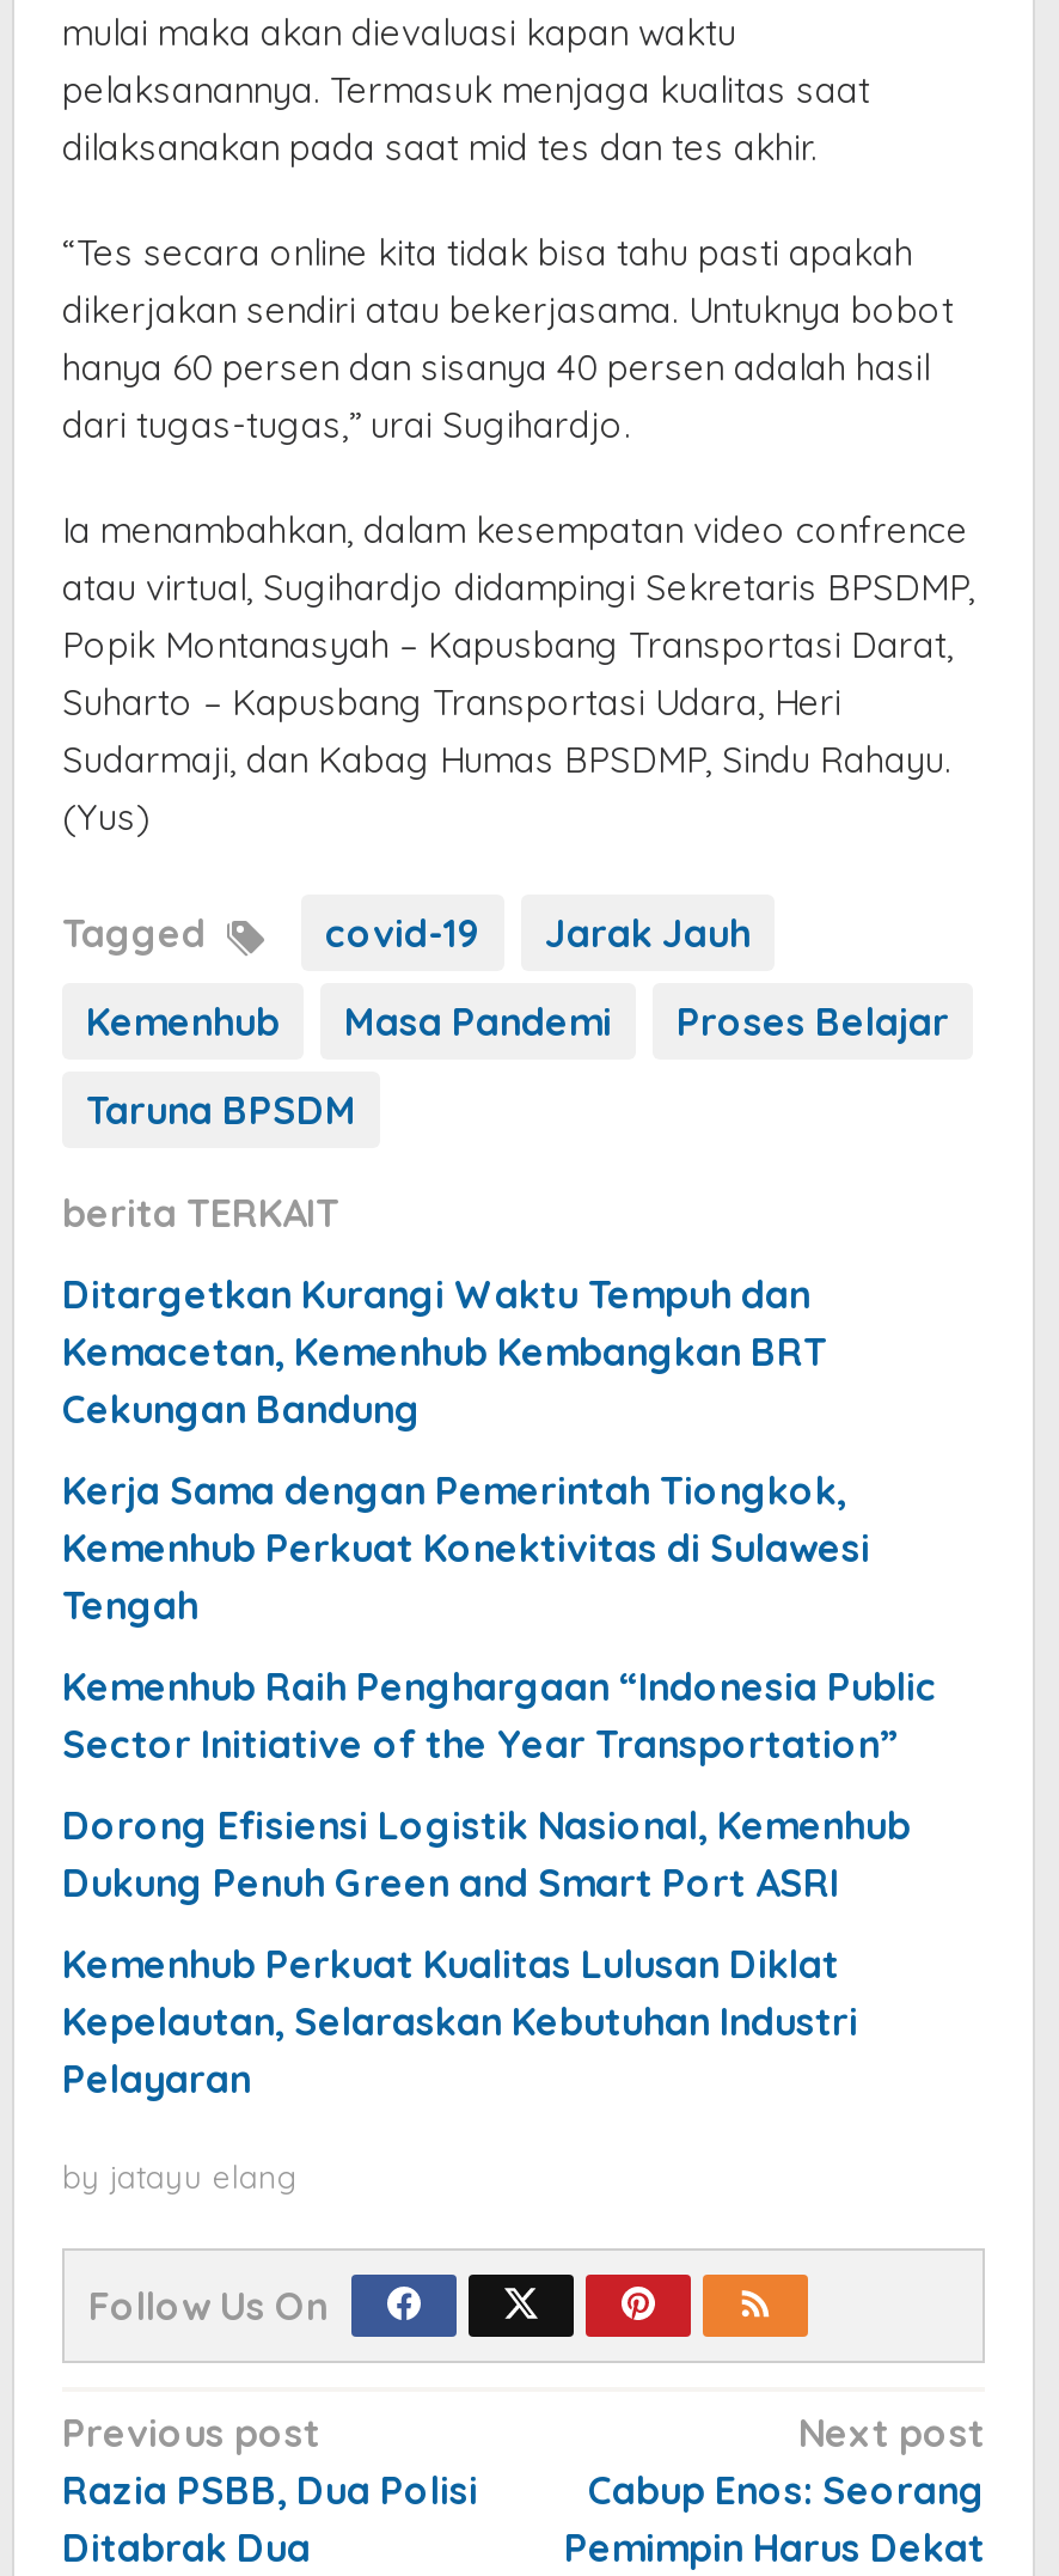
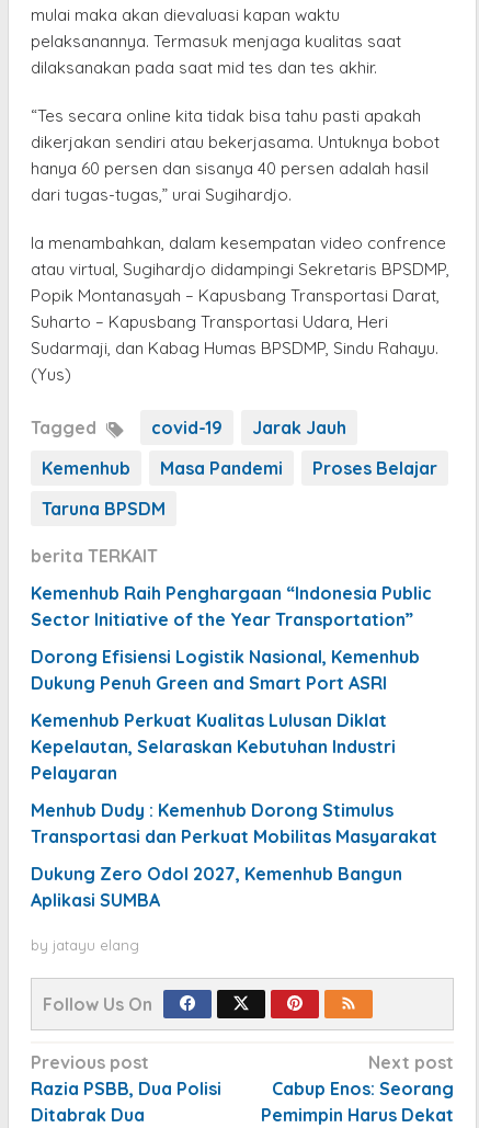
[62,1269,870,1628] Ditargetkan Kurangi Waktu Tempuh dan | Kemacetan, Kemenhub Kembangkan BRT | Cekungan Bandung | Kerja Sama dengan Pemerintah Tiongkok, | Kemenhub Perkuat Konektivitas di Sulawesi | Tengah -> none
moved [62,1662,937,2102] -> [31,582,432,783]: Kemenhub Raih Penghargaan “Indonesia Public | Sector Initiative of the Year Transportation” | Dorong Efisiensi Logistik Nasional, Kemenhub | Dukung Penuh Green and Smart Port ASRI | Kemenhub Perkuat Kualitas Lulusan Diklat | Kepelautan, Selaraskan Kebutuhan Industri | Pelayaran
none -> [31,799,437,911] Menhub Dudy : Kemenhub Dorong Stimulus | Transportasi dan Perkuat Mobilitas Masyarakat | Dukung Zero Odol 2027, Kemenhub Bangun | Aplikasi SUMBA

